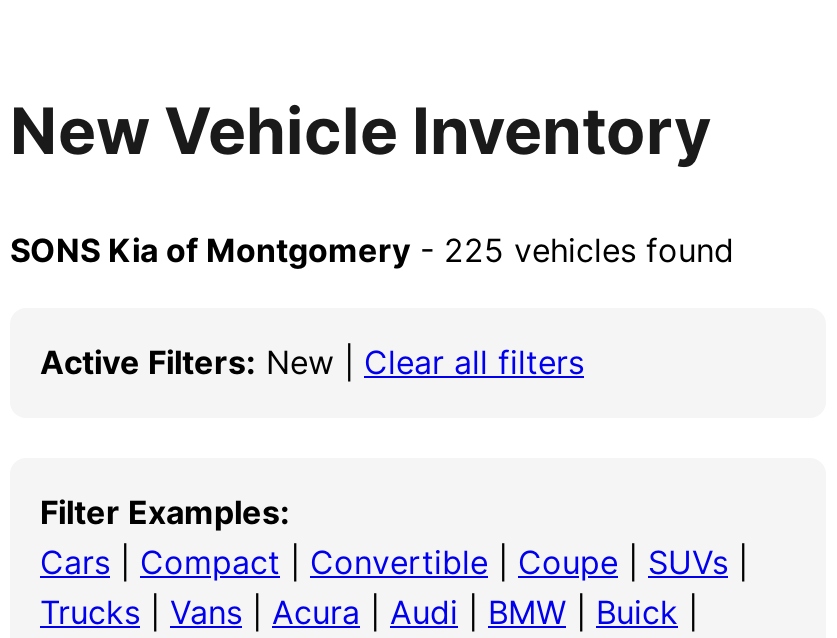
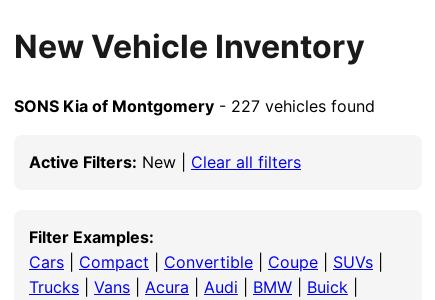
[10,230,734,270] SONS Kia of Montgomery - 225 vehicles found -> [14,96,375,116] SONS Kia of Montgomery - 227 vehicles found

